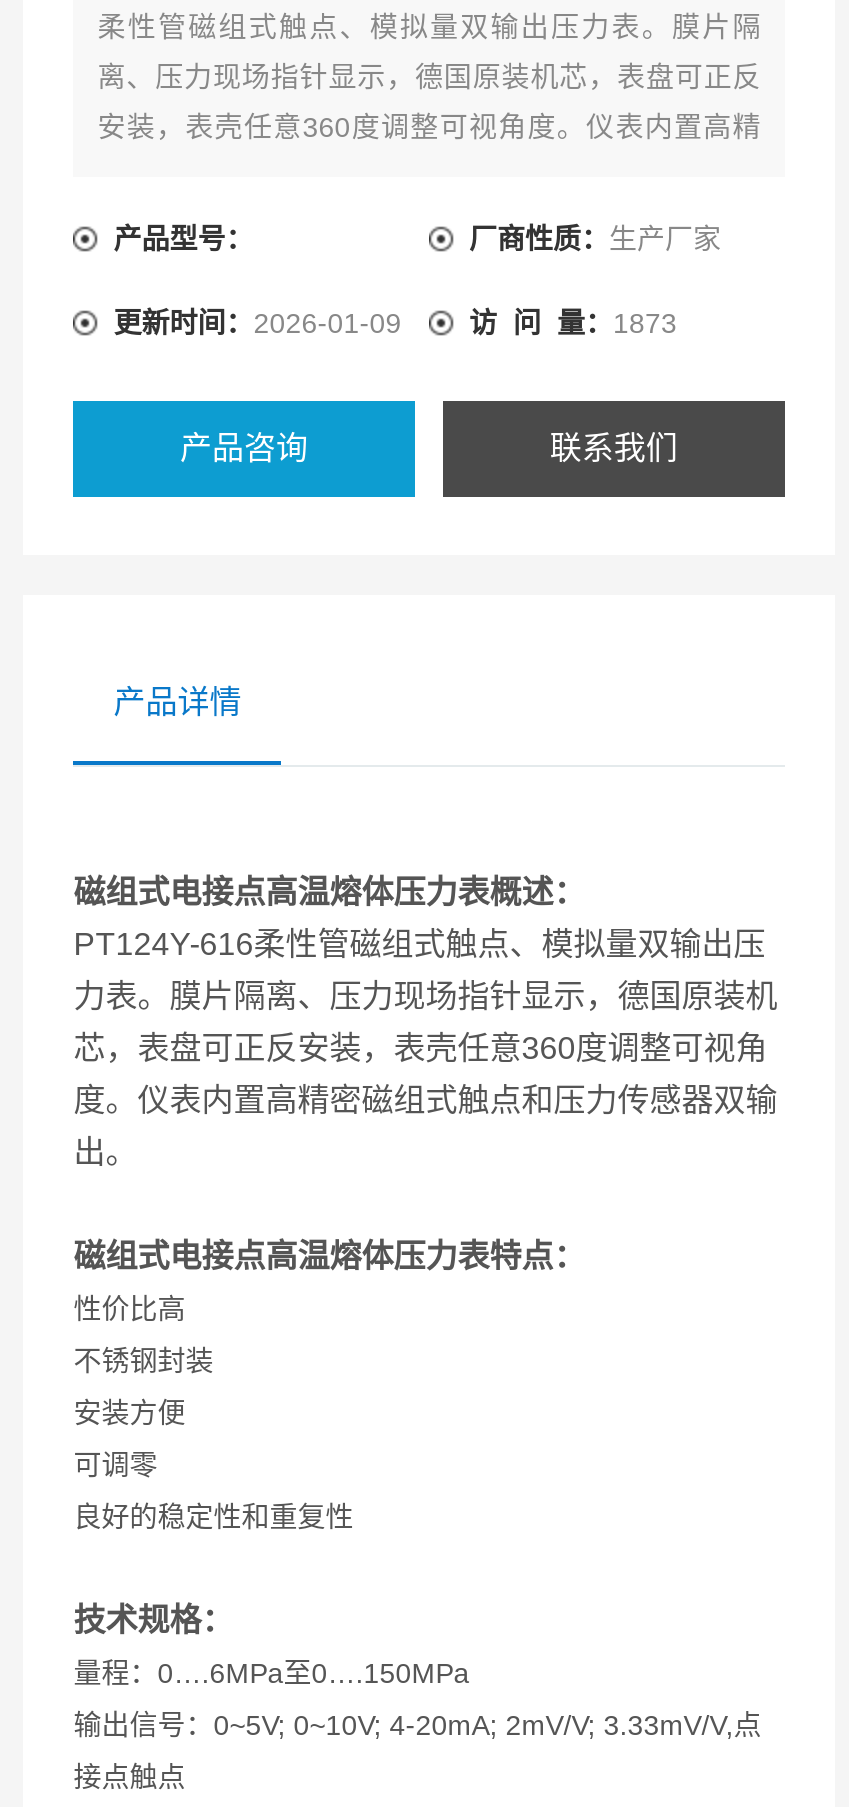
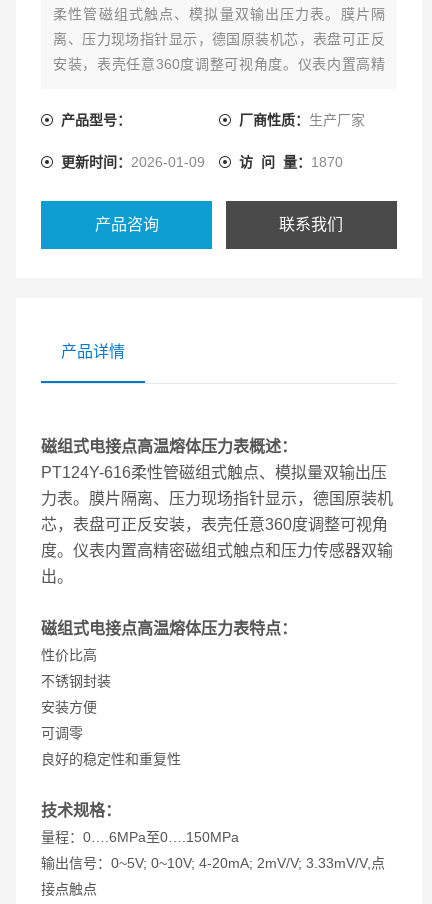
[469,307,677,339] 访 问 量：1873 -> [239,154,343,170] 访 问 量：1870

